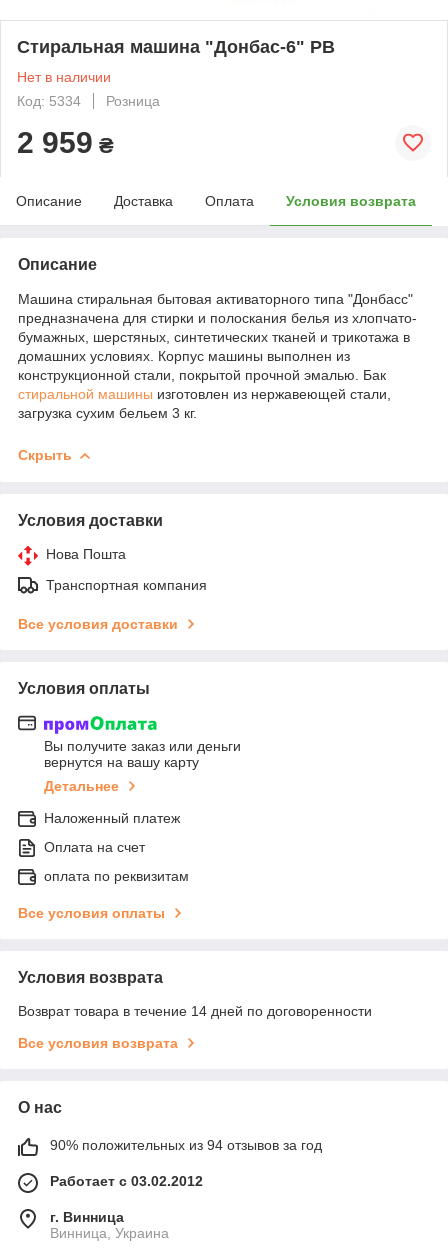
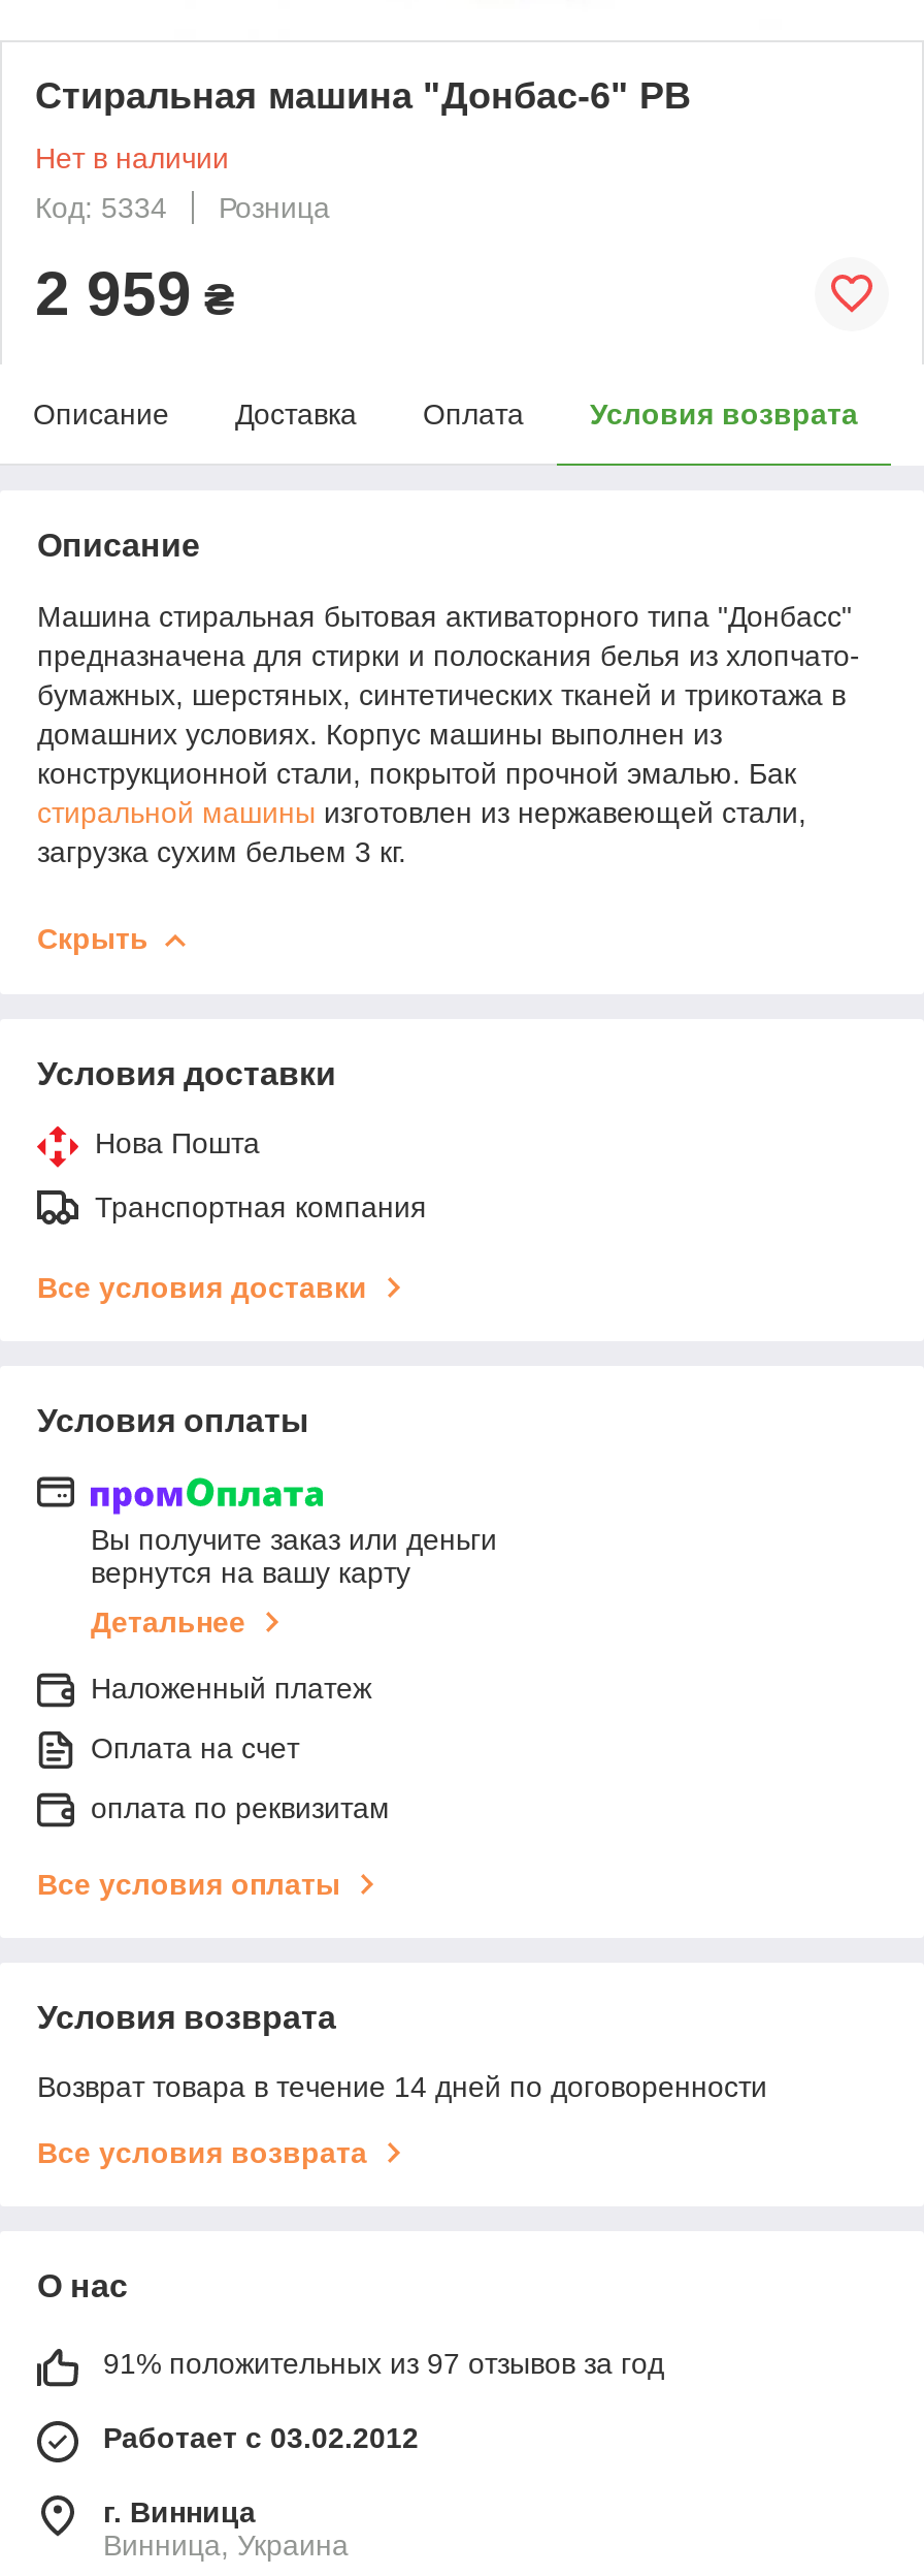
[50,1137,322,1153] 90% положительных из 94 отзывов за год -> [103,2347,664,2380] 91% положительных из 97 отзывов за год

